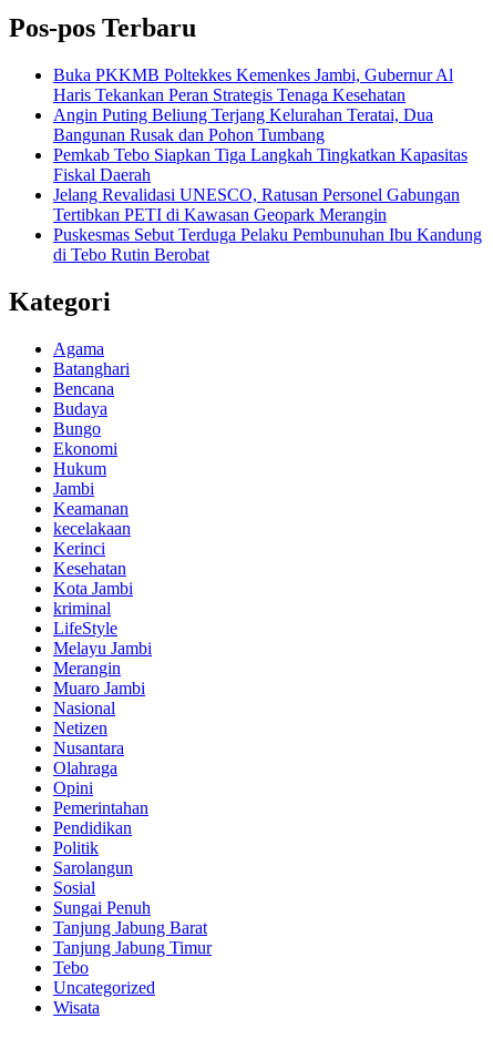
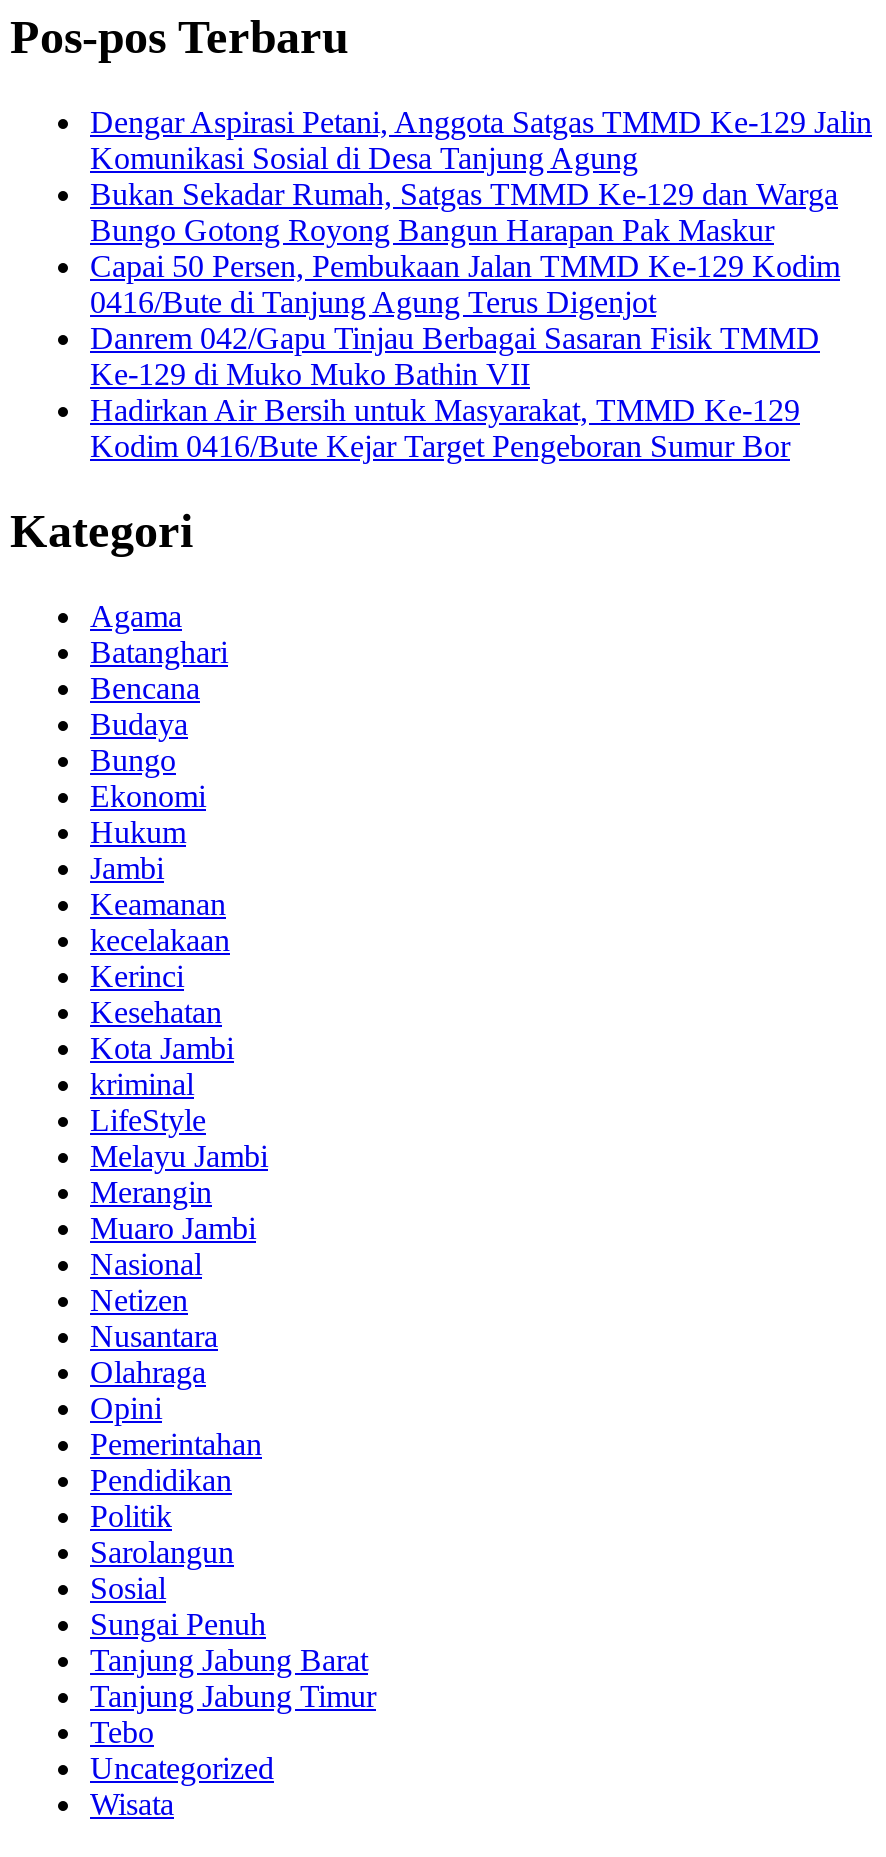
[53,65,482,264] Buka PKKMB Poltekkes Kemenkes Jambi, Gubernur Al | Haris Tekankan Peran Strategis Tenaga Kesehatan | Angin Puting Beliung Terjang Kelurahan Teratai, Dua | Bangunan Rusak dan Pohon Tumbang | Pemkab Tebo Siapkan Tiga Langkah Tingkatkan Kapasitas | Fiskal Daerah | Jelang Revalidasi UNESCO, Ratusan Personel Gabungan | Tertibkan PETI di Kawasan Geopark Merangin | Puskesmas Sebut Terduga Pelaku Pembunuhan Ibu Kandung | di Tebo Rutin Berobat -> [90,104,872,462] Dengar Aspirasi Petani, Anggota Satgas TMMD Ke-129 Jalin | Komunikasi Sosial di Desa Tanjung Agung | Bukan Sekadar Rumah, Satgas TMMD Ke-129 dan Warga | Bungo Gotong Royong Bangun Harapan Pak Maskur | Capai 50 Persen, Pembukaan Jalan TMMD Ke-129 Kodim | 0416/Bute di Tanjung Agung Terus Digenjot | Danrem 042/Gapu Tinjau Berbagai Sasaran Fisik TMMD | Ke-129 di Muko Muko Bathin VII | Hadirkan Air Bersih untuk Masyarakat, TMMD Ke-129 | Kodim 0416/Bute Kejar Target Pengeboran Sumur Bor

